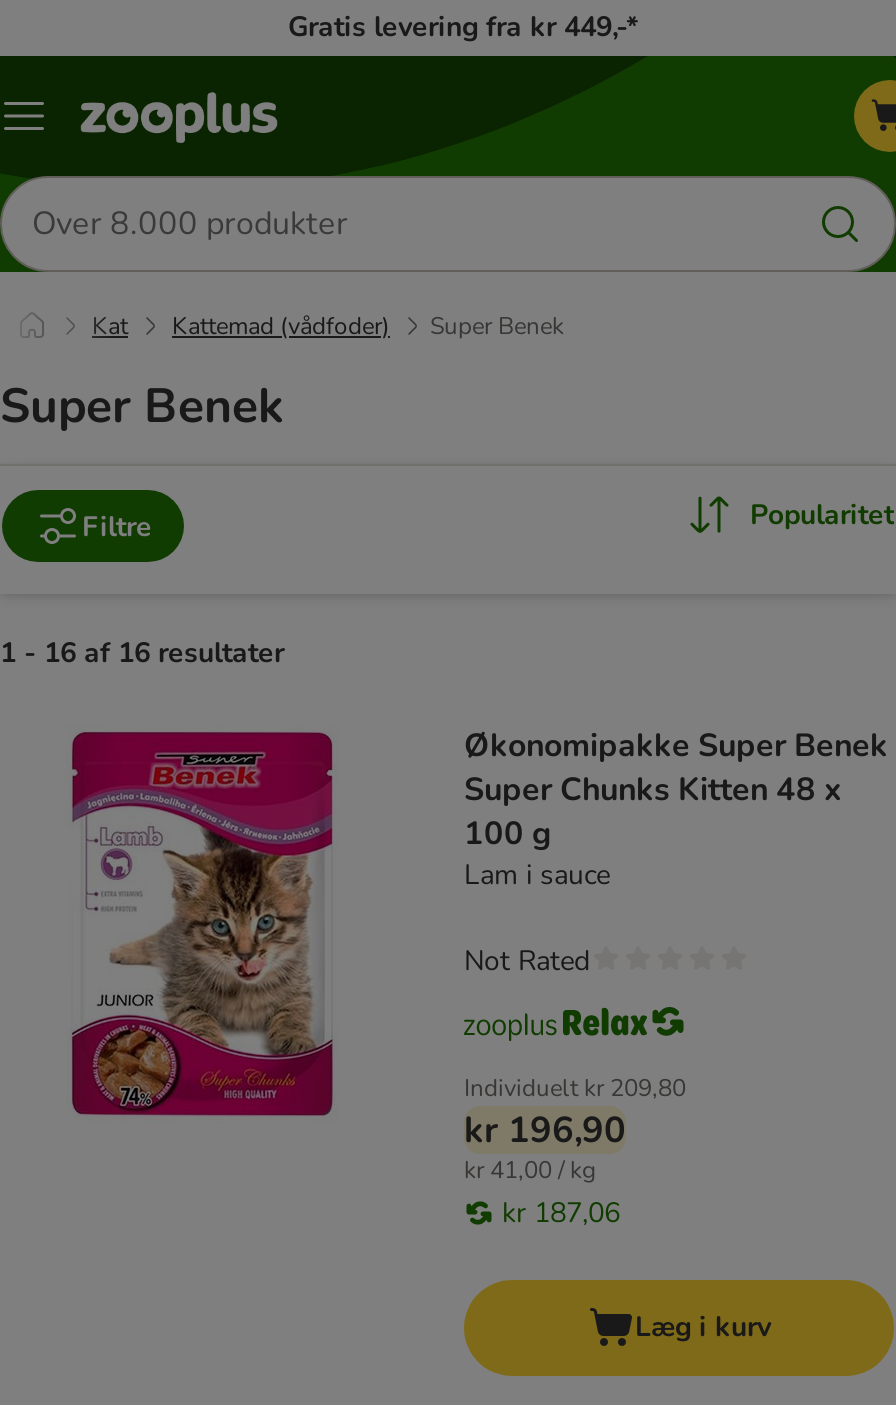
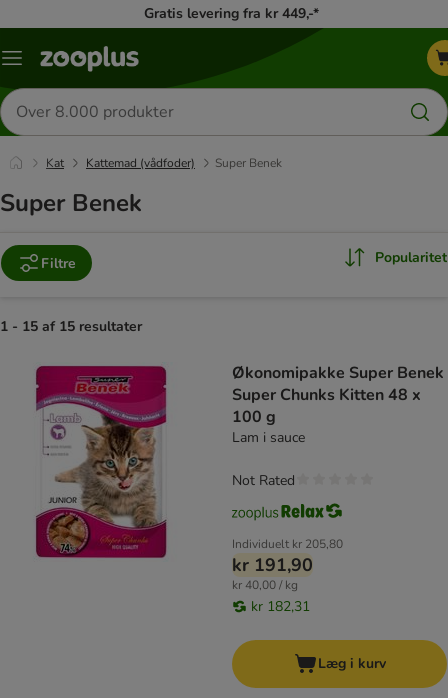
[0,634,284,672] 1 - 16 af 16 resultater -> [0,317,142,336] 1 - 15 af 15 resultater
[464,1072,686,1104] Individuelt kr 209,80 -> [232,536,343,552] Individuelt kr 205,80
[464,1106,626,1154] kr 196,90 -> [232,553,313,577] kr 191,90
[464,1154,596,1186] kr 41,00 / kg -> [232,577,298,593] kr 40,00 / kg
[502,1194,620,1232] kr 187,06 -> [251,597,310,616] kr 182,31

